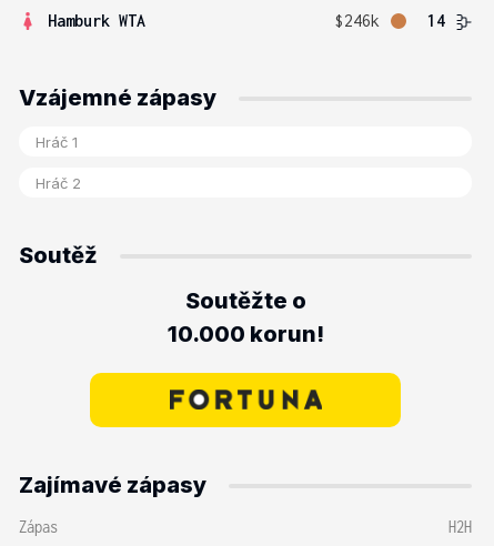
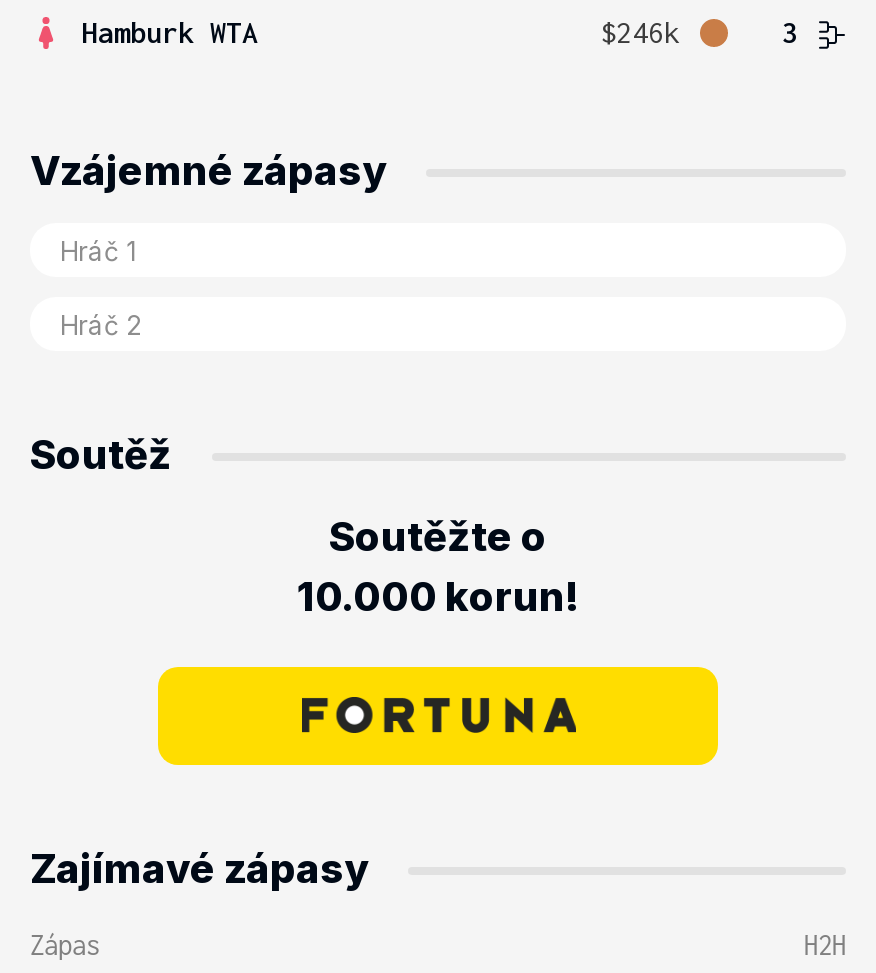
[427,11,445,30] 14 -> [782,15,798,49] 3

